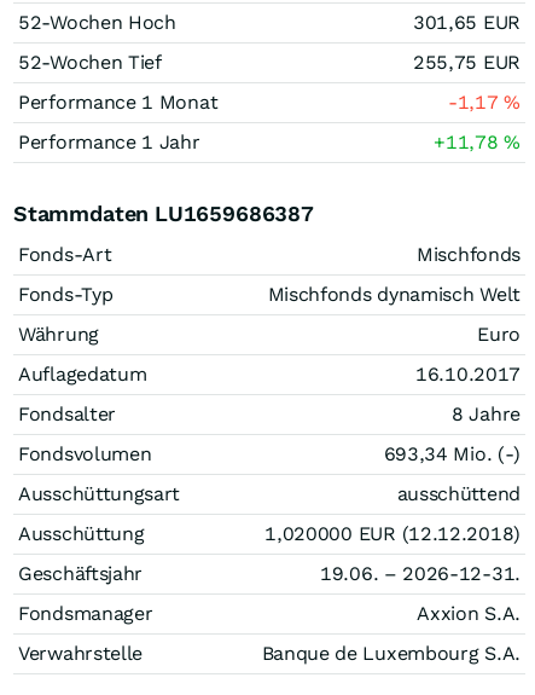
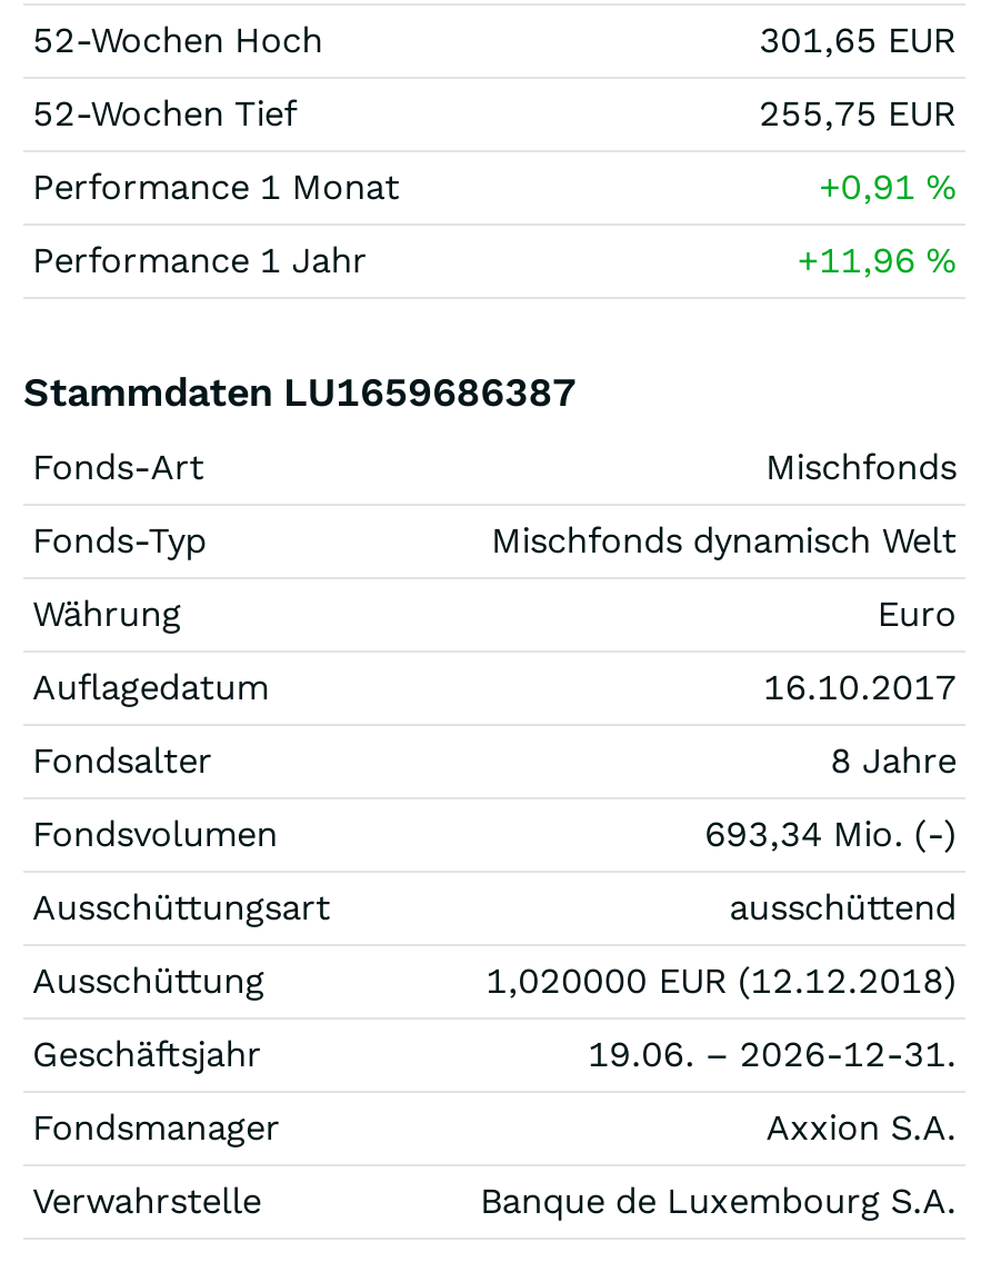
[448,91,521,114] -1,17% -> [819,166,957,208] +0,91%
[434,131,521,154] +11,78% -> [797,239,957,281] +11,96%

